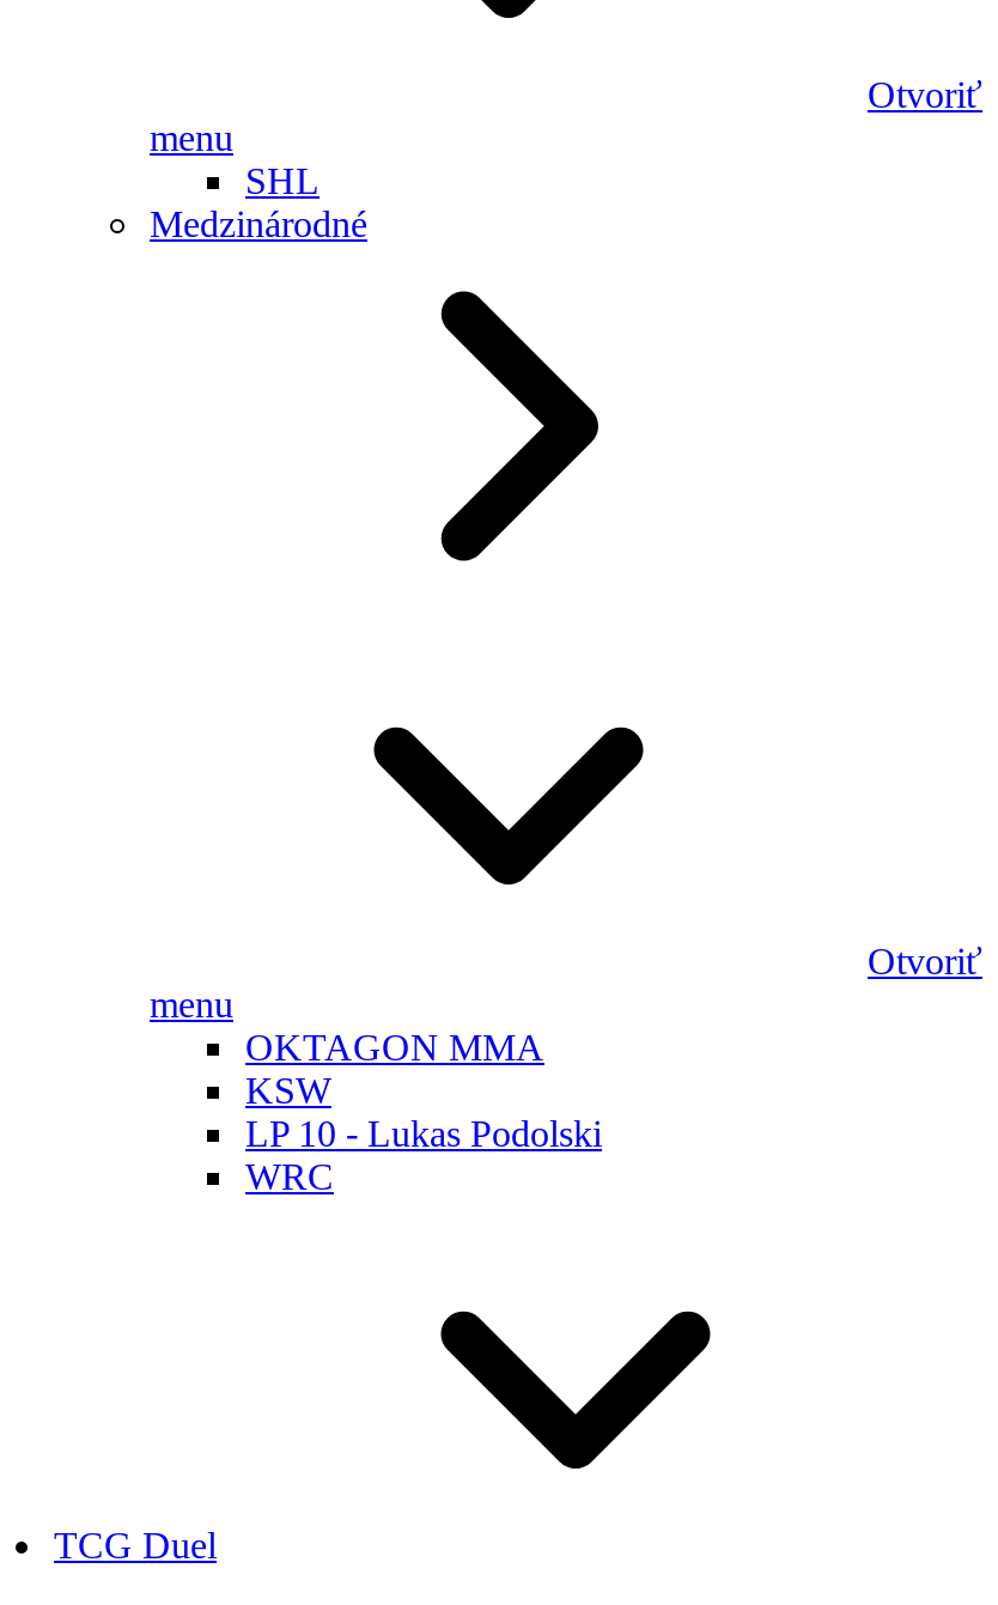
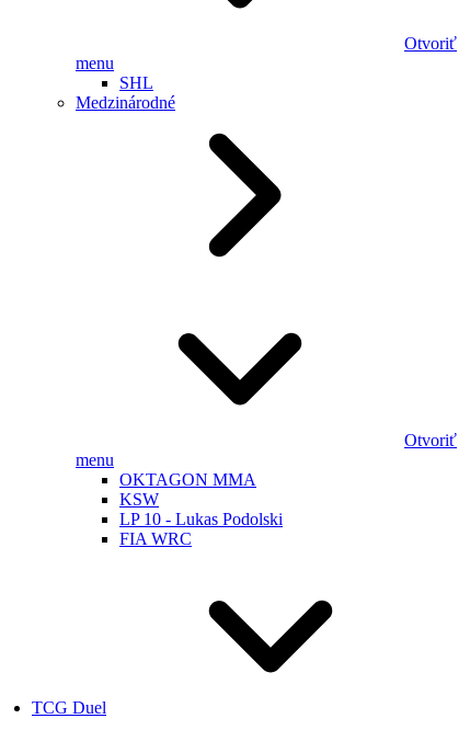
[245,1156,334,1197] WRC -> [119,529,192,548] FIA WRC

